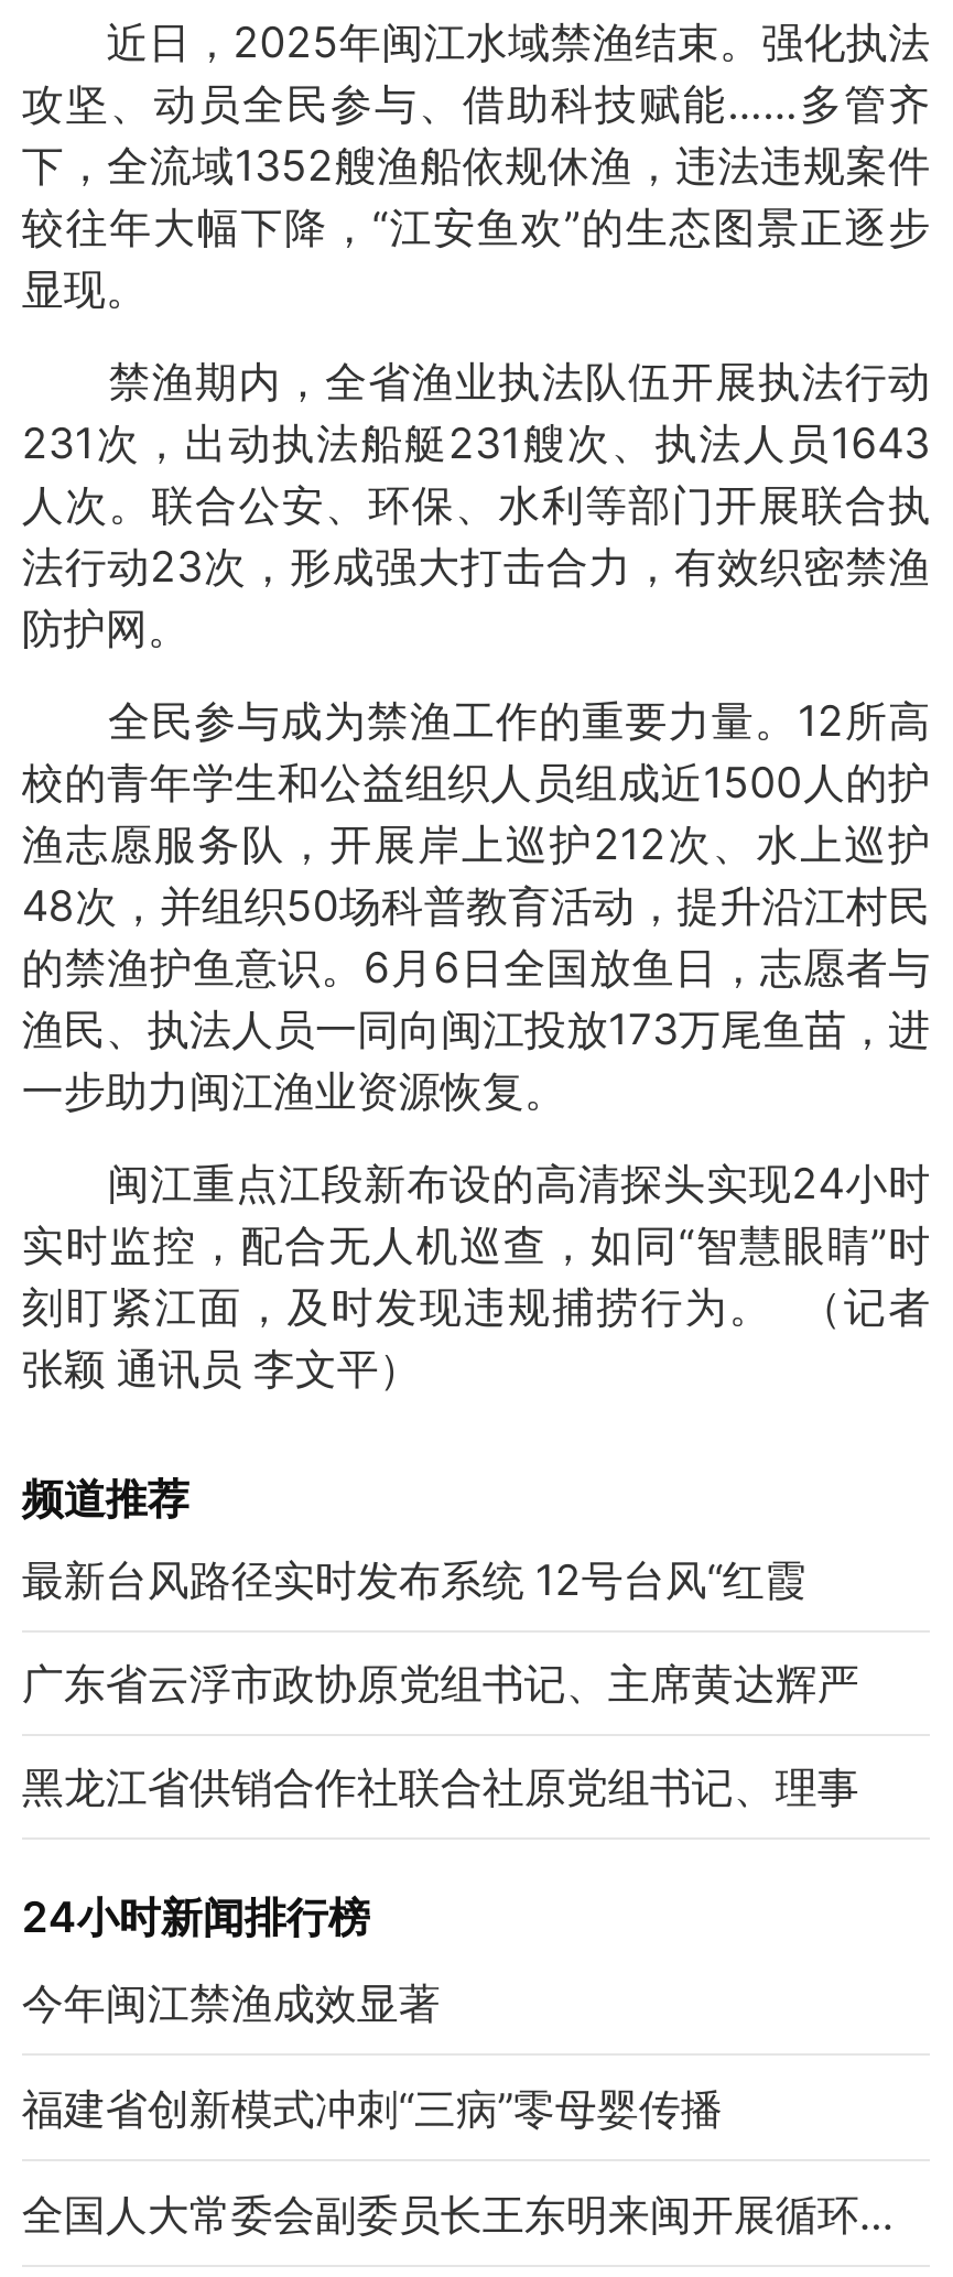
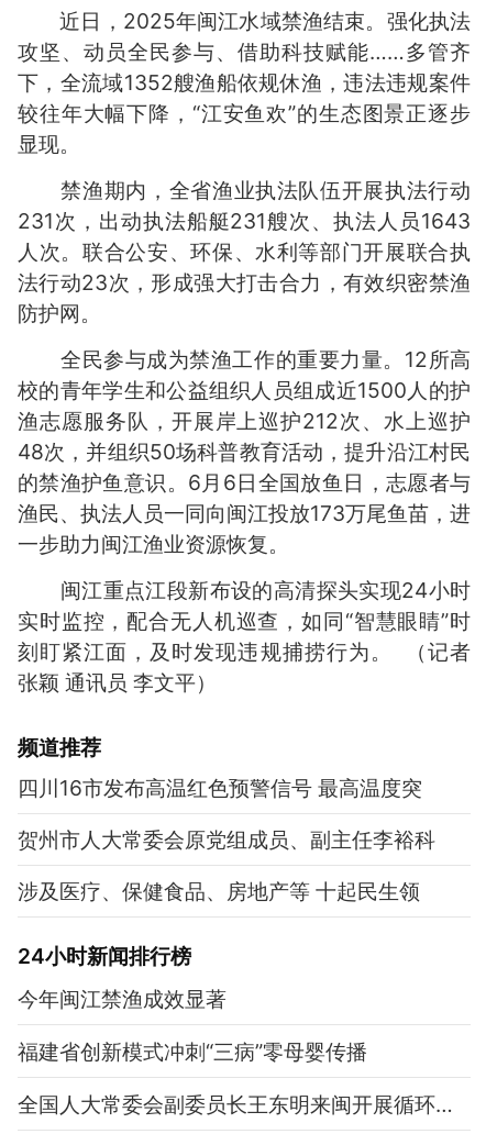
[22,1553,806,1606] 最新台风路径实时发布系统 12号台风“红霞 -> [17,774,422,801] 四川16市发布高温红色预警信号 最高温度突
[22,1656,859,1709] 广东省云浮市政协原党组书记、主席黄达辉严 -> [17,826,435,852] 贺州市人大常委会原党组成员、副主任李裕科
[22,1760,859,1813] 黑龙江省供销合作社联合社原党组书记、理事 -> [17,878,420,904] 涉及医疗、保健食品、房地产等 十起民生领

